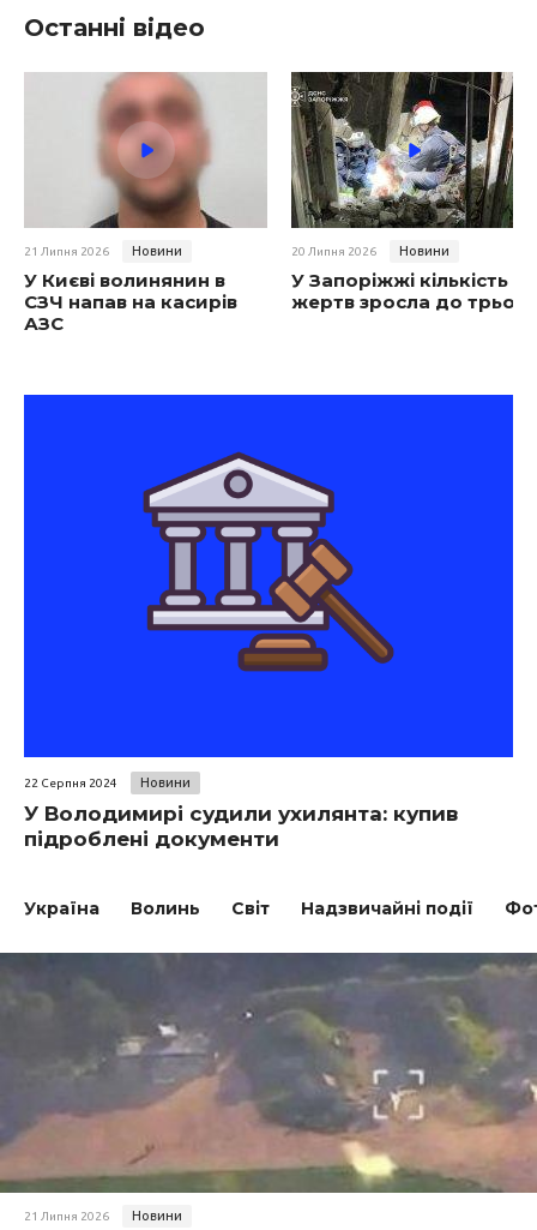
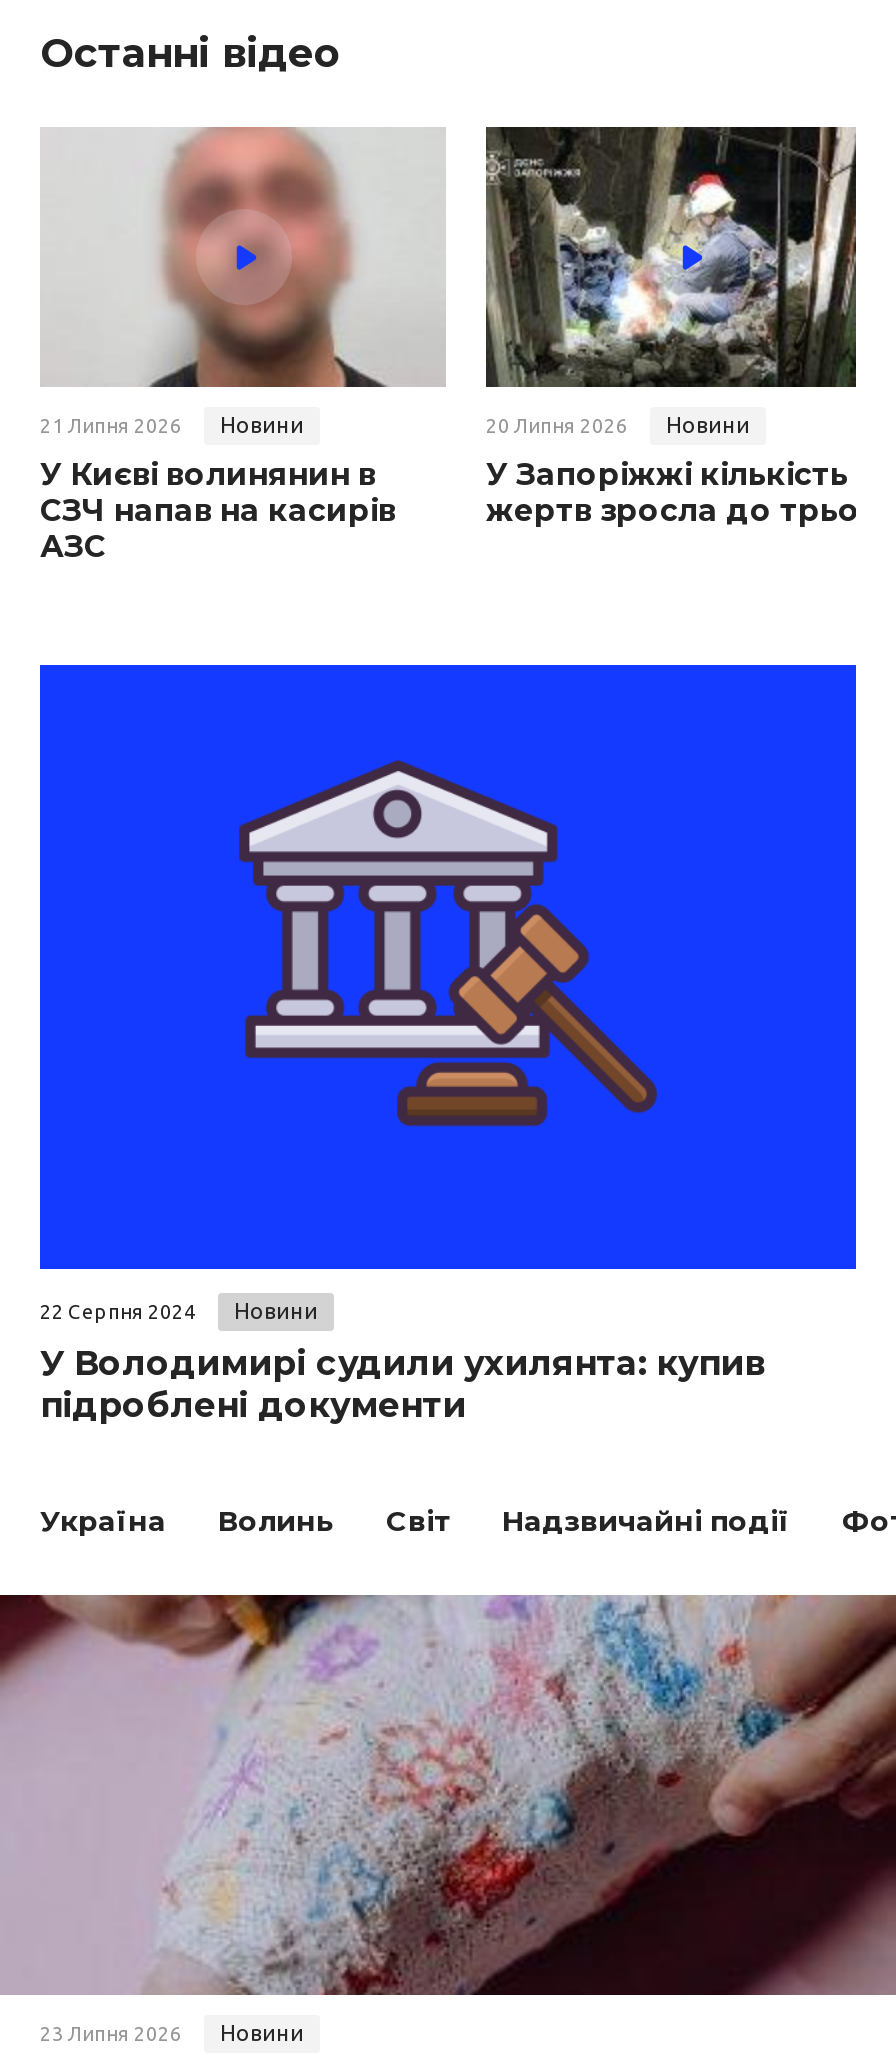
[4,952,533,1223] [image] | 21 Липня 2026 Новини -> [6,1593,890,2046] [image] | 23 Липня 2026 Новини

